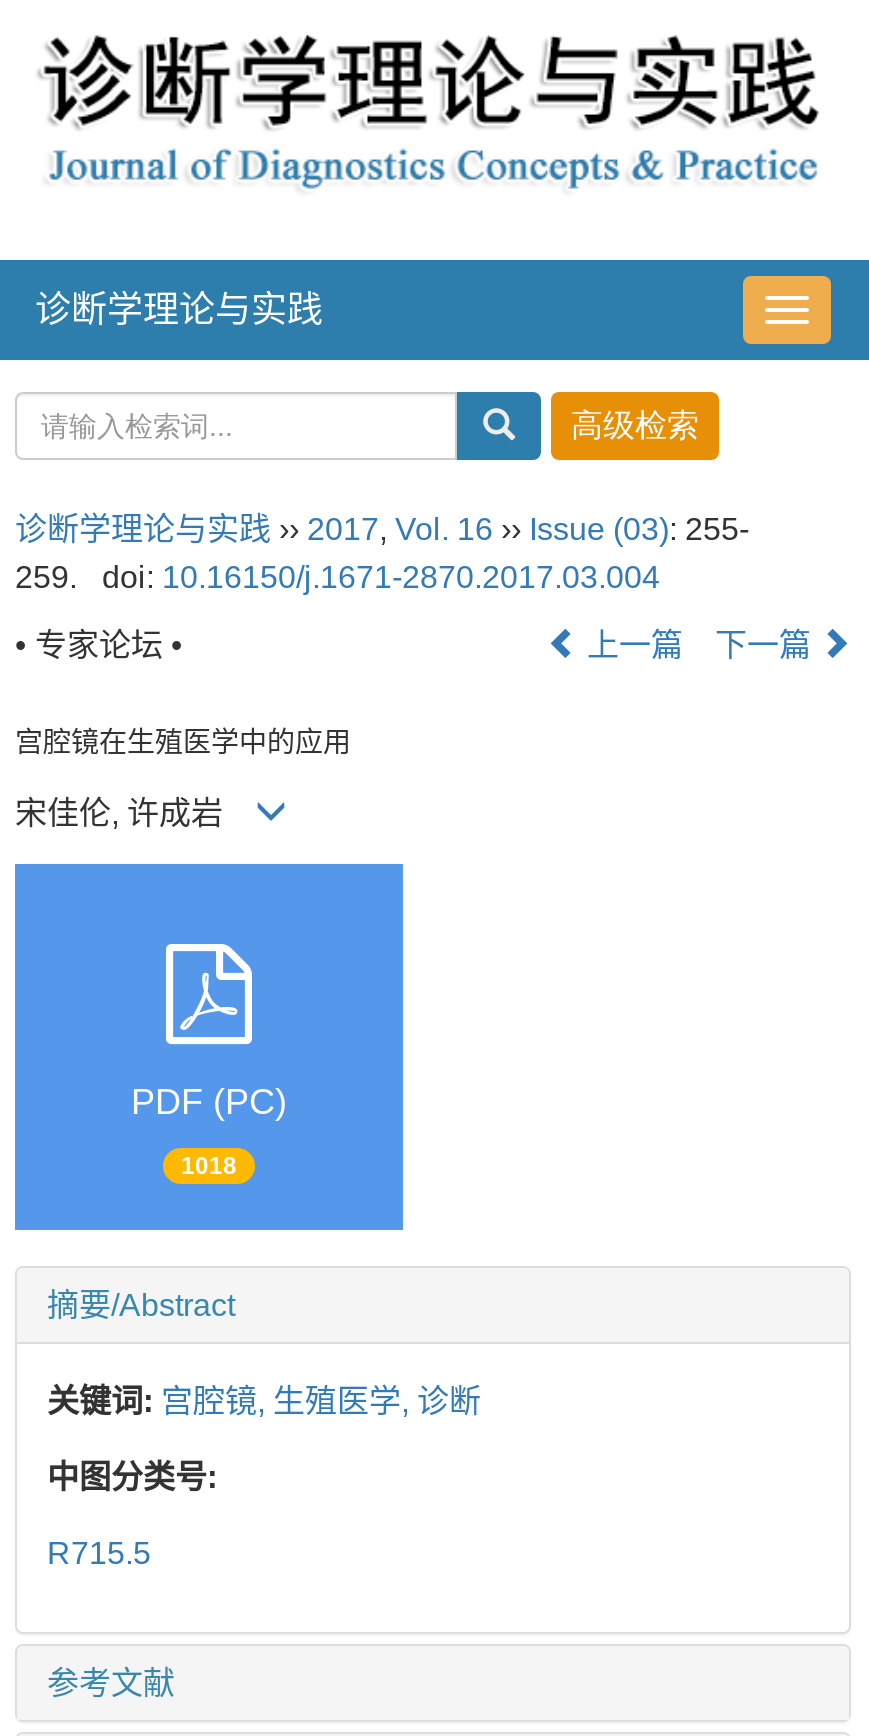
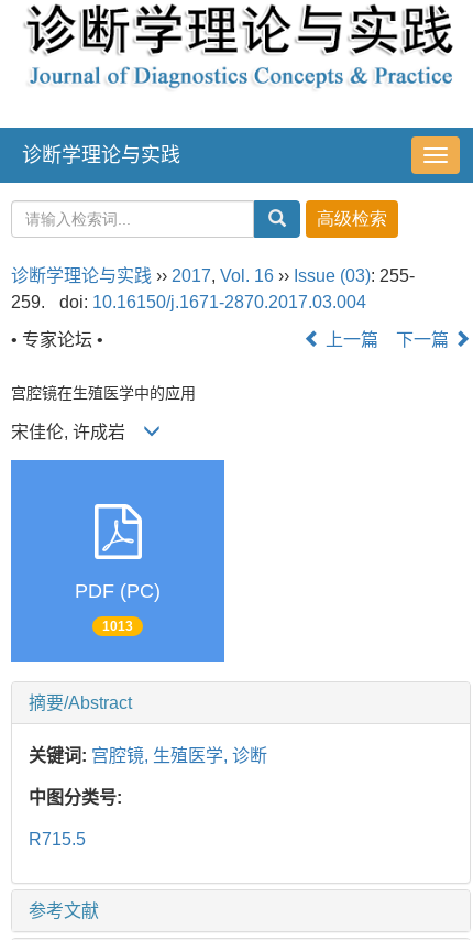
[181,1153,237,1181] 1018 -> [102,619,133,635] 1013

